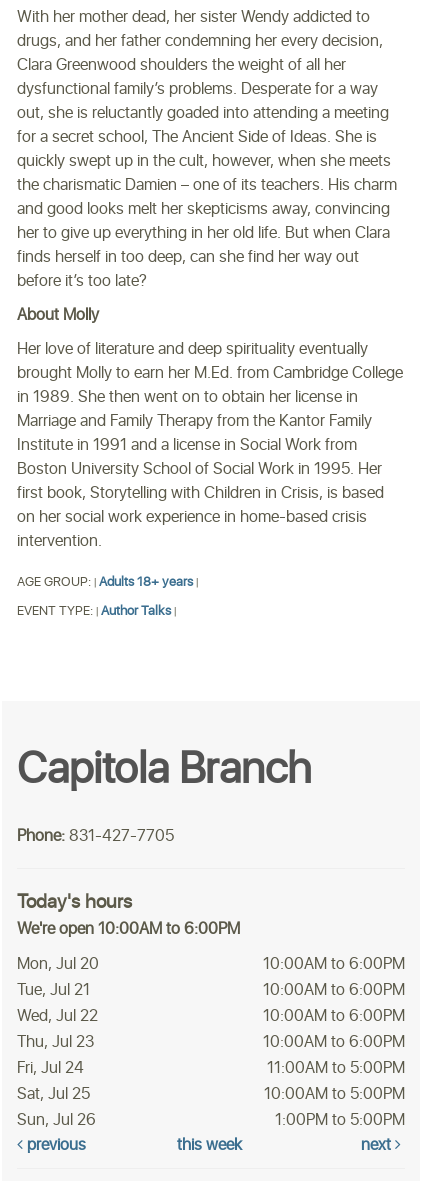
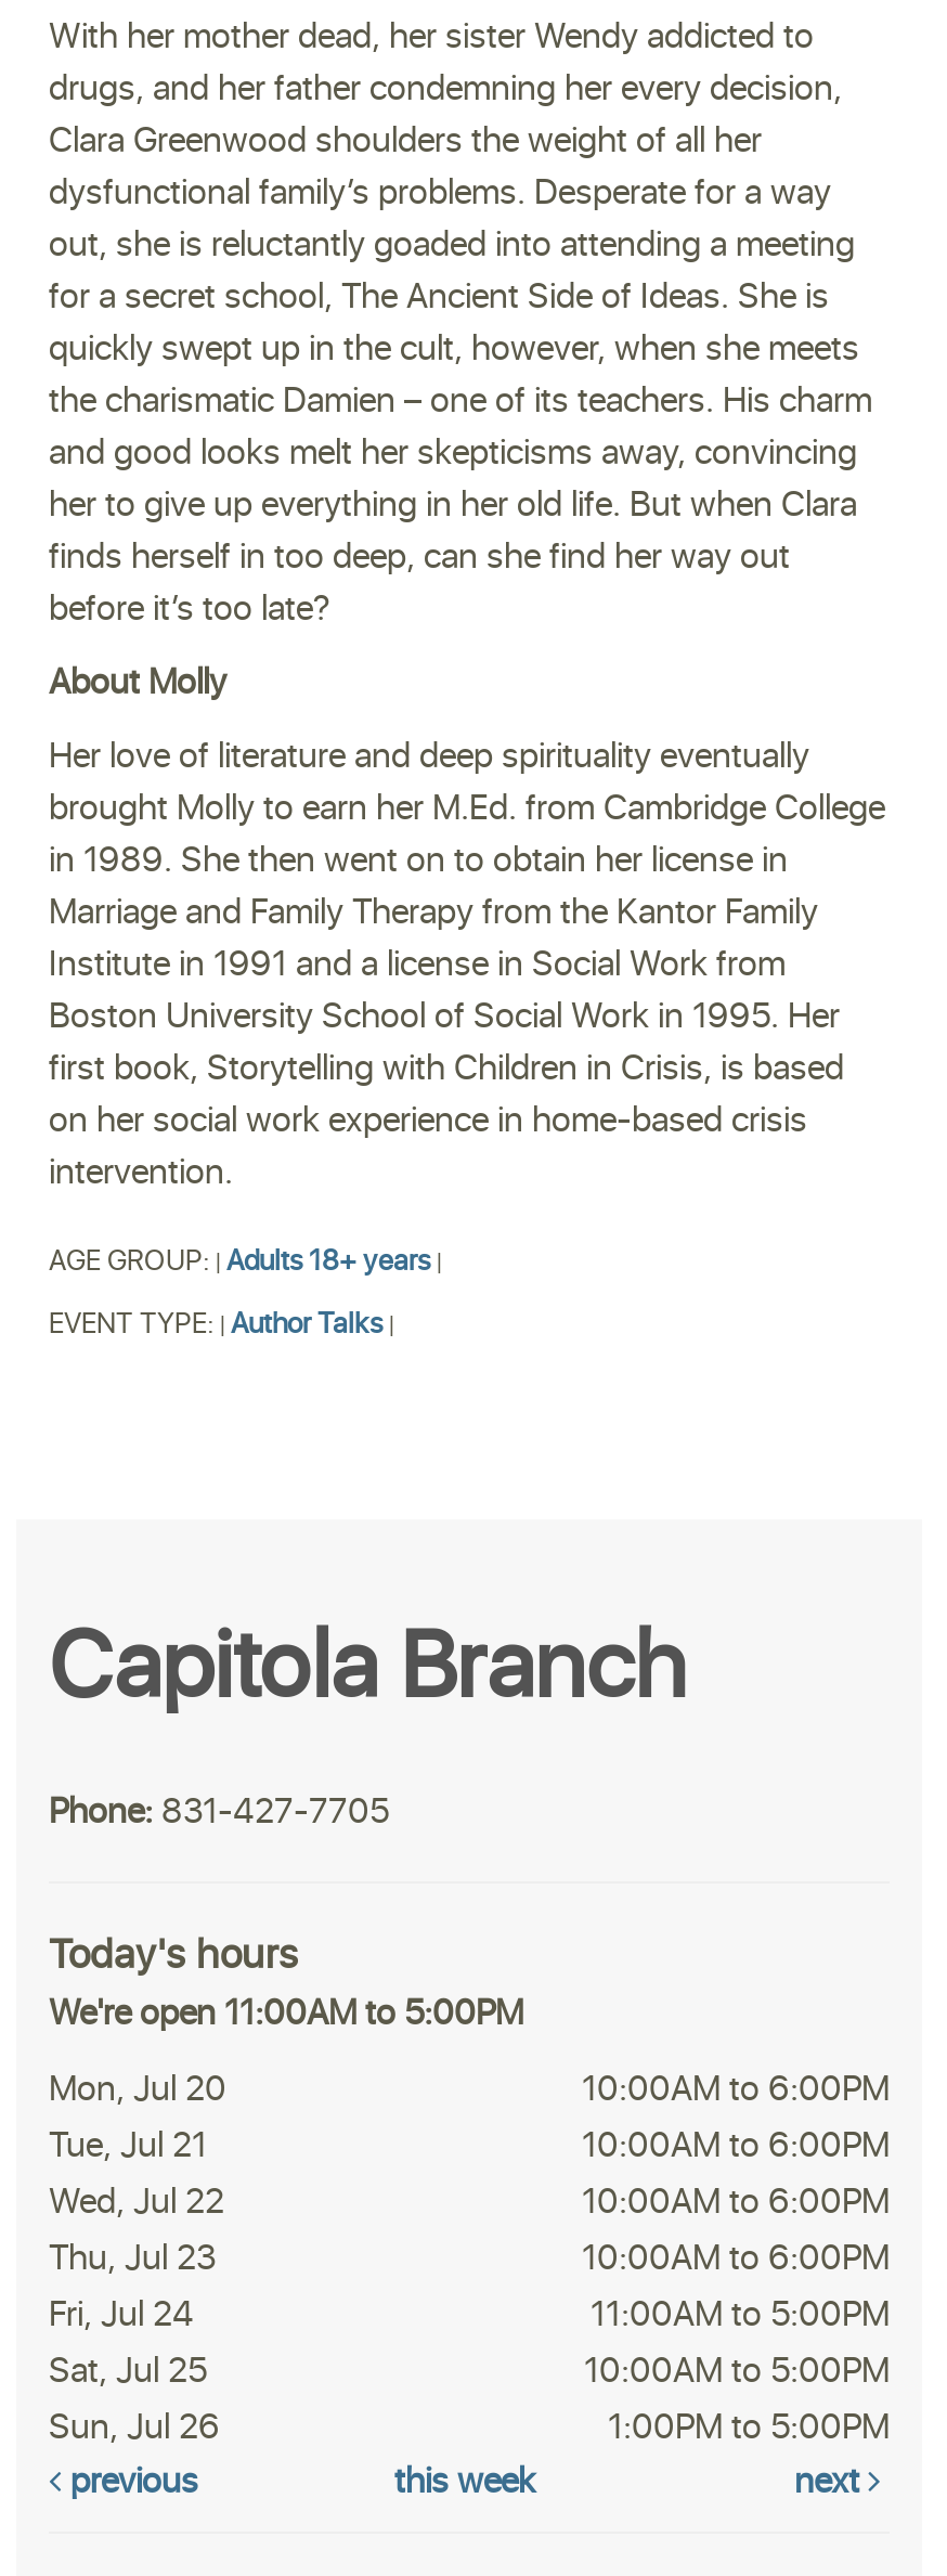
[17,917,240,941] We're open 10:00AM to 6:00PM -> [49,1988,523,2040] We're open 11:00AM to 5:00PM

